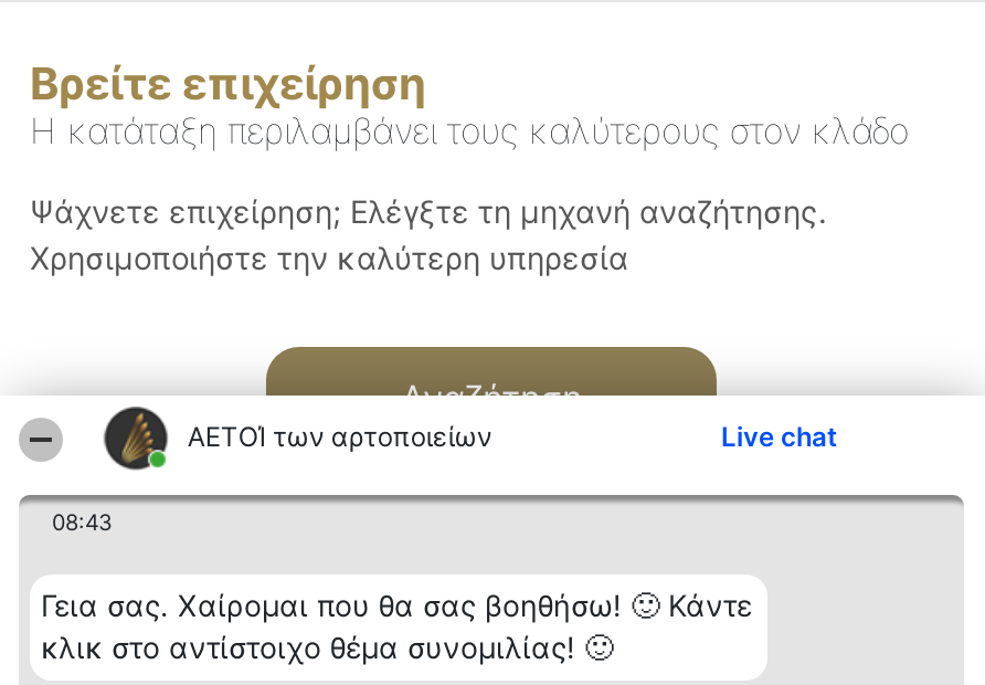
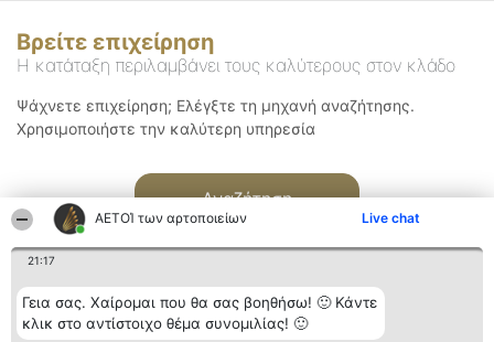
[52,508,112,535] 08:43 -> [28,254,55,267] 21:17

